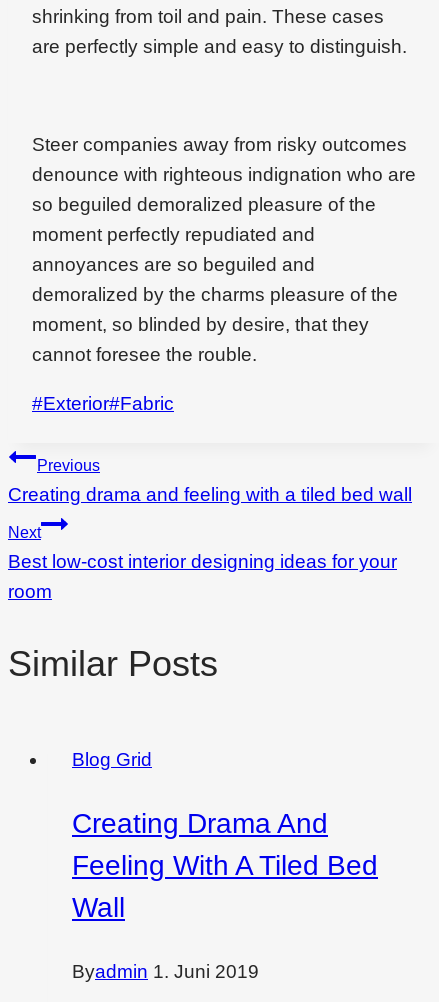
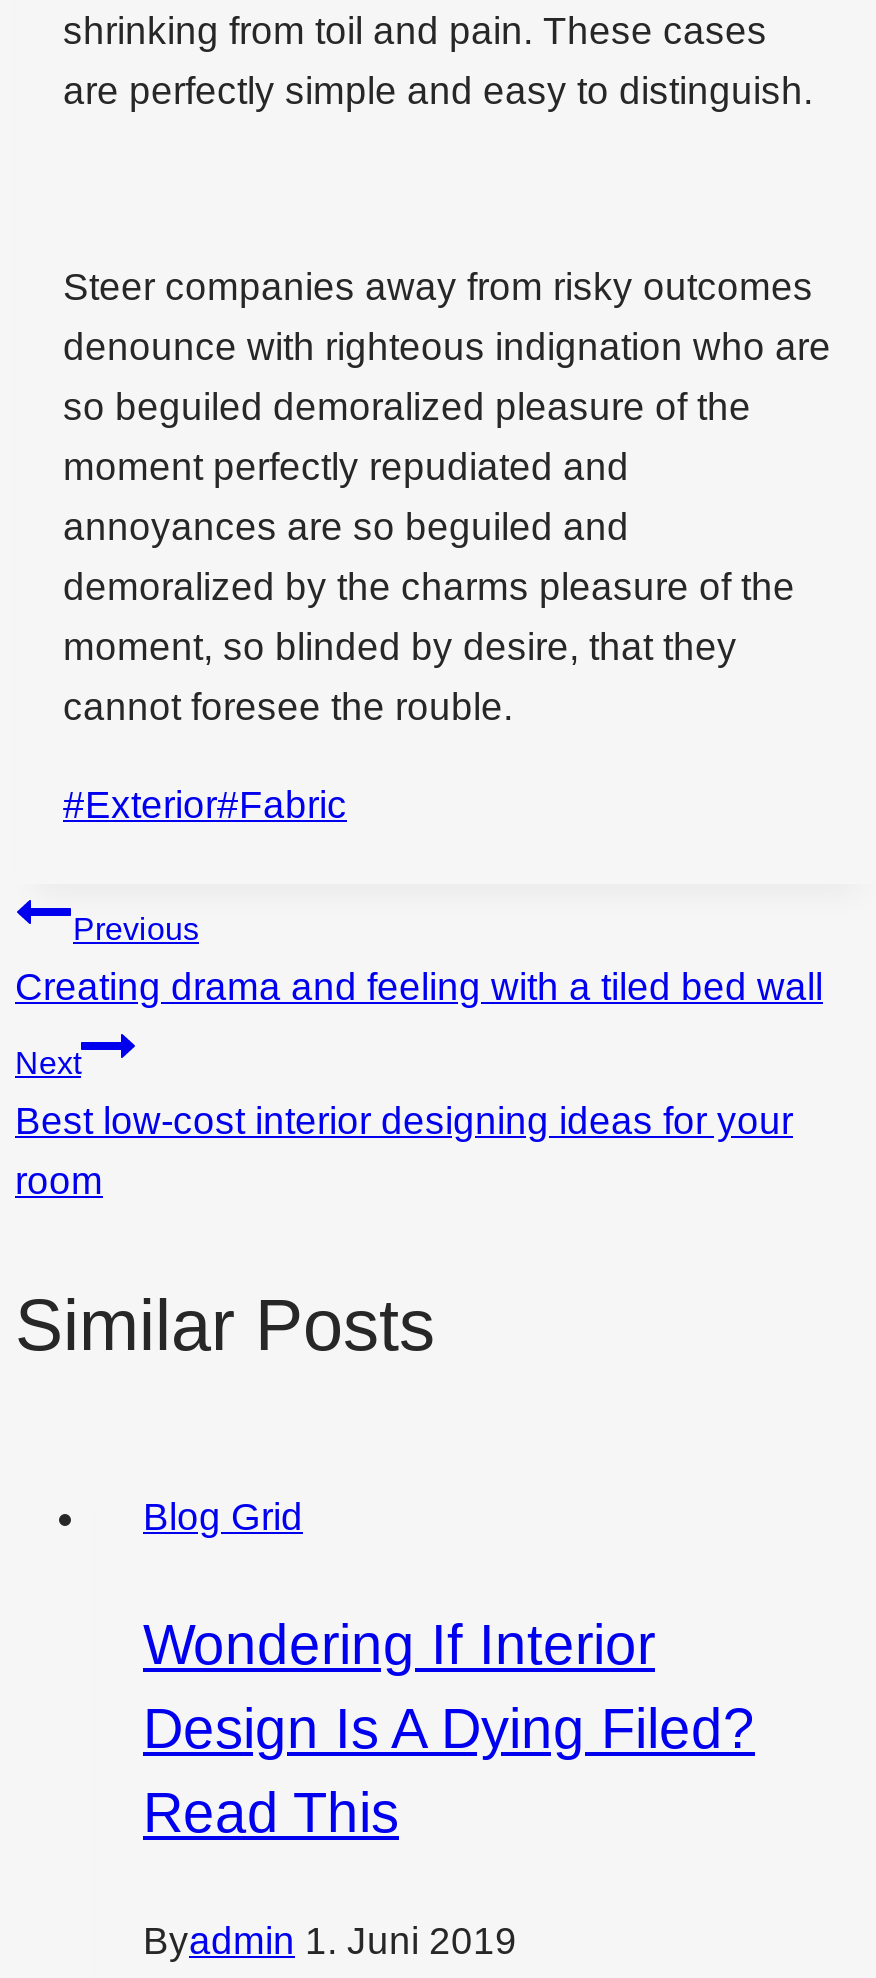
[72,808,378,923] Creating Drama And | Feeling With A Tiled Bed | Wall -> [143,1613,755,1843] Wondering If Interior | Design Is A Dying Filed? | Read This

